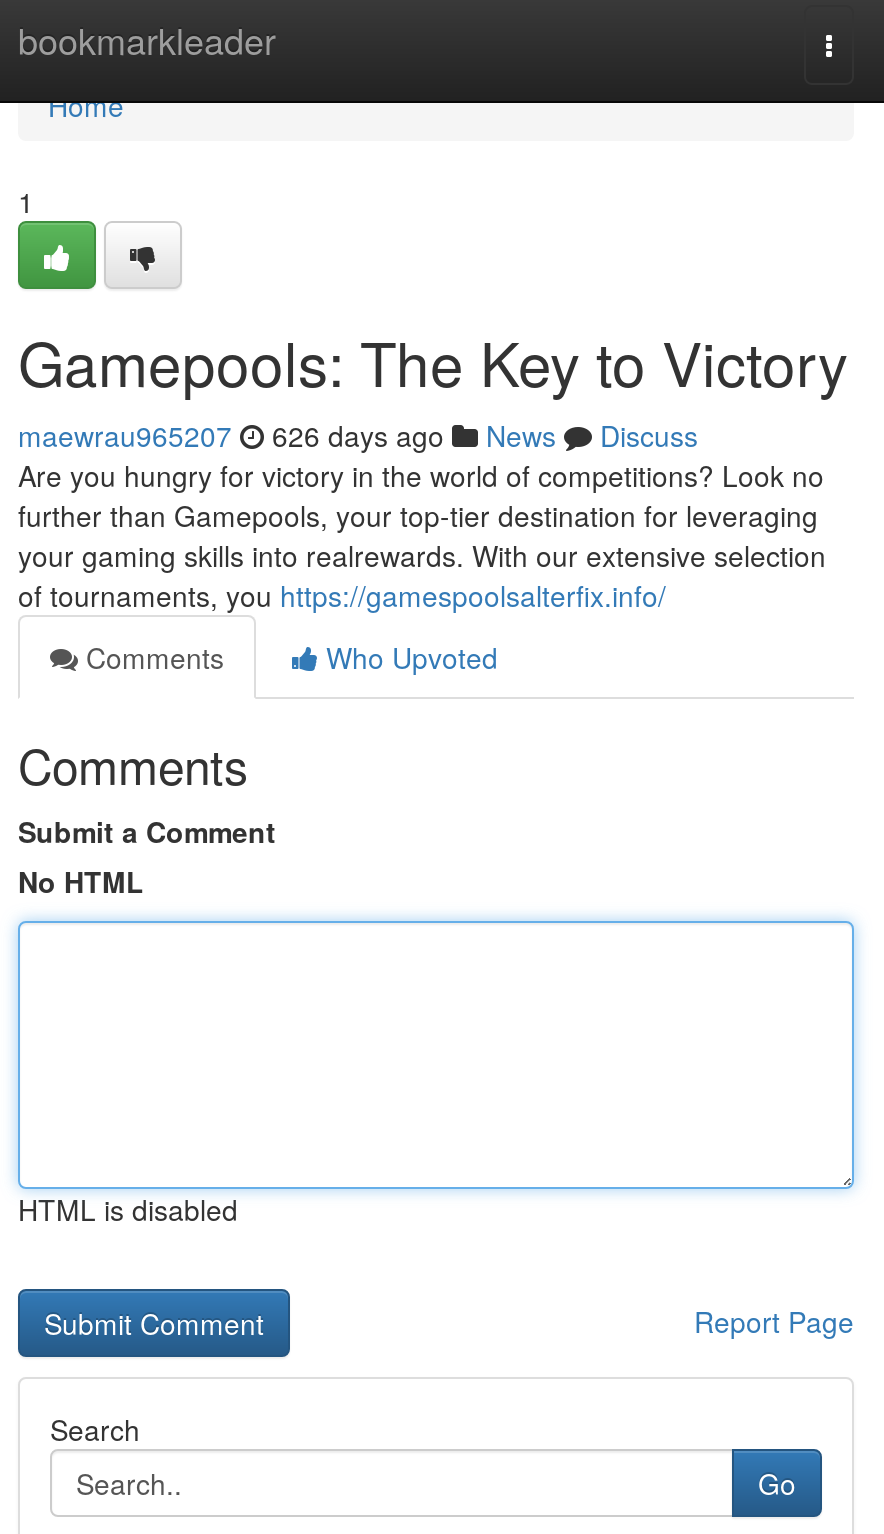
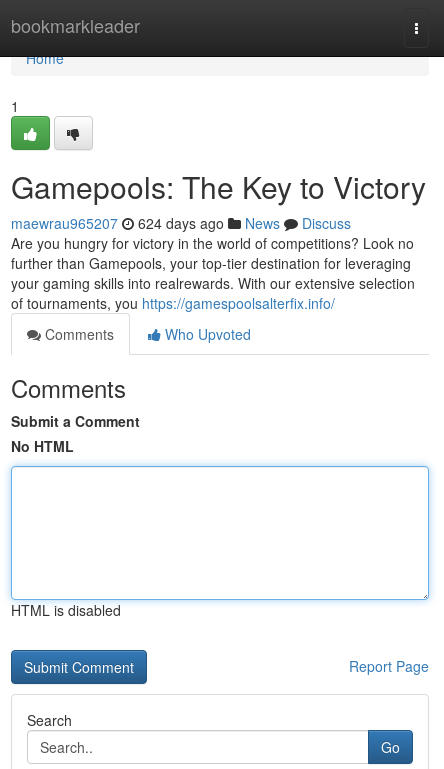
[18,415,698,455] maewrau965207 626 days ago News Discuss -> [11,213,351,233] maewrau965207 624 days ago News Discuss

